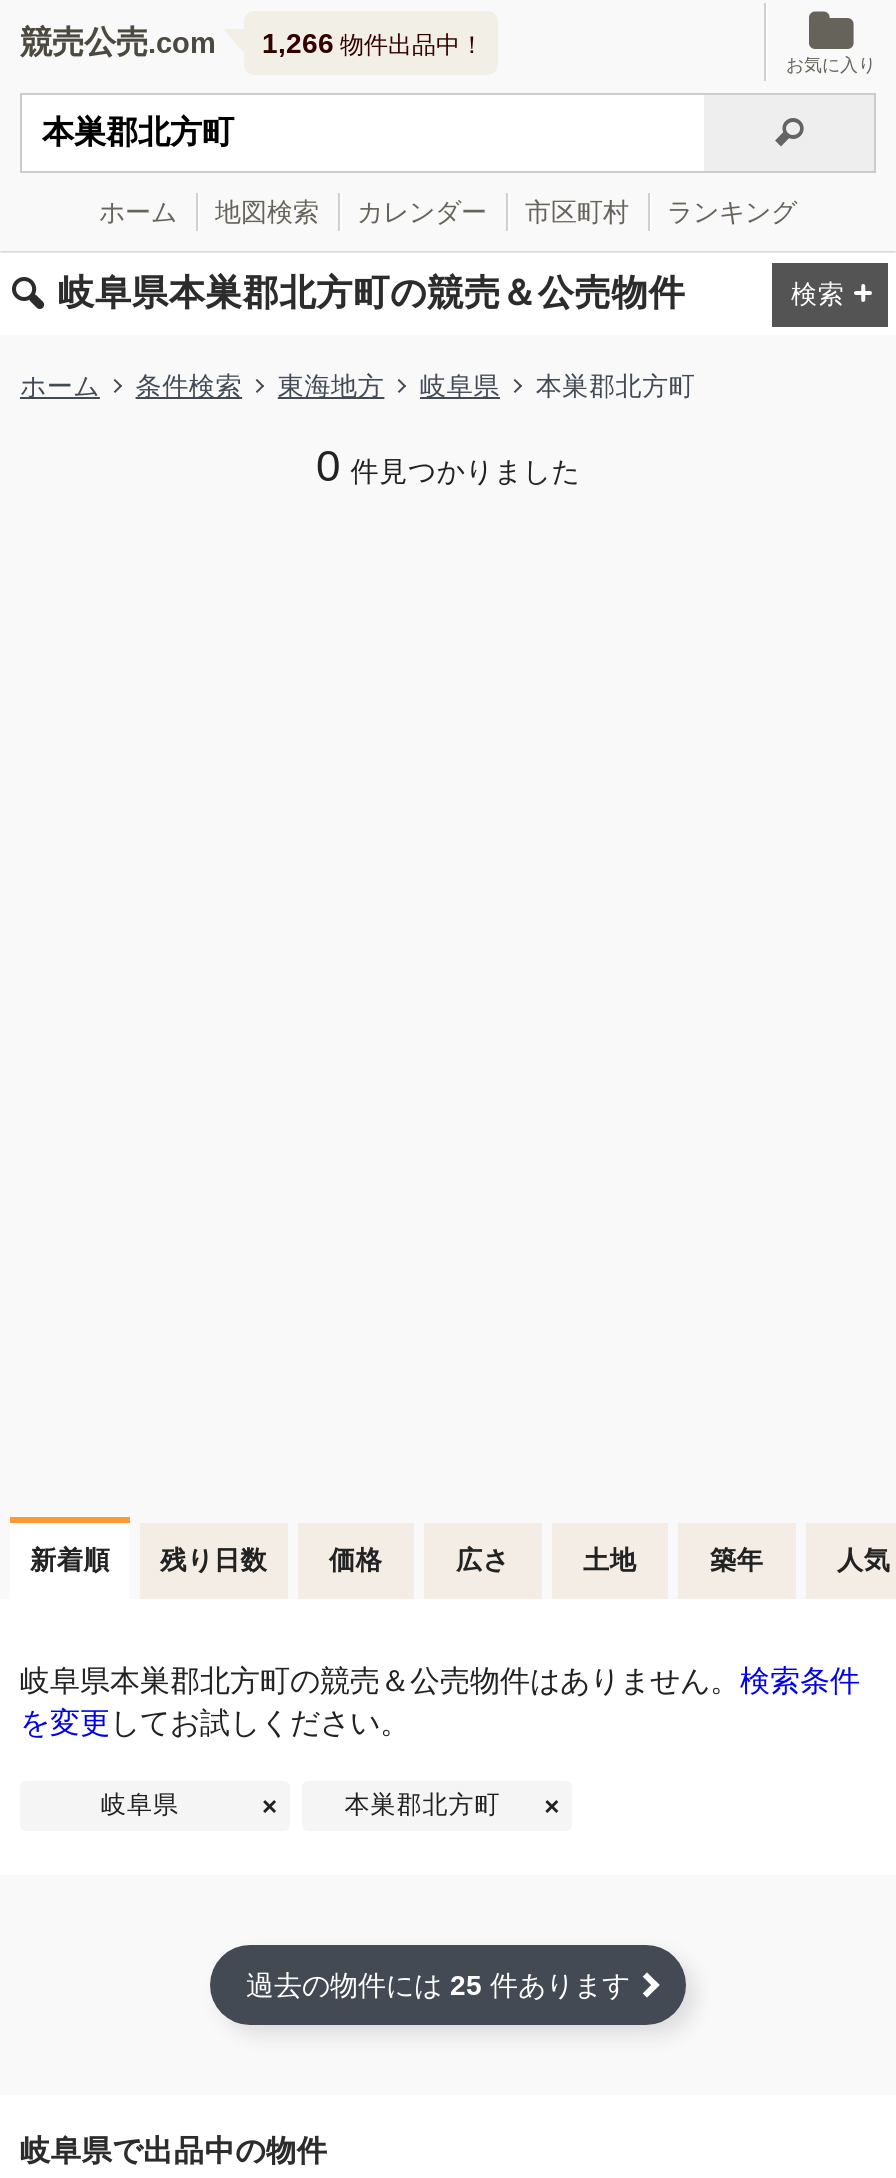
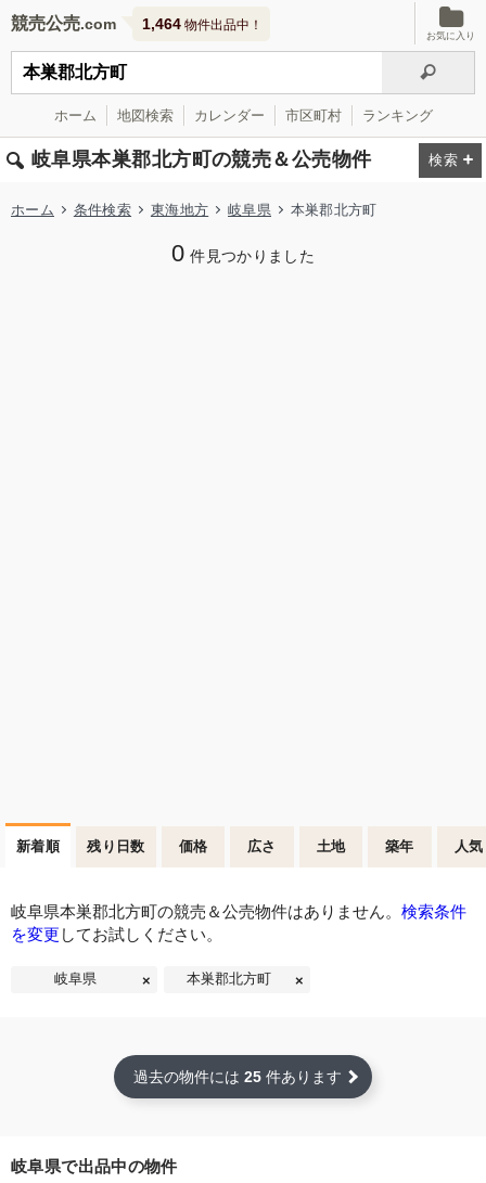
[262,27,484,59] 1,266物件出品中！ -> [142,15,263,33] 1,464物件出品中！

